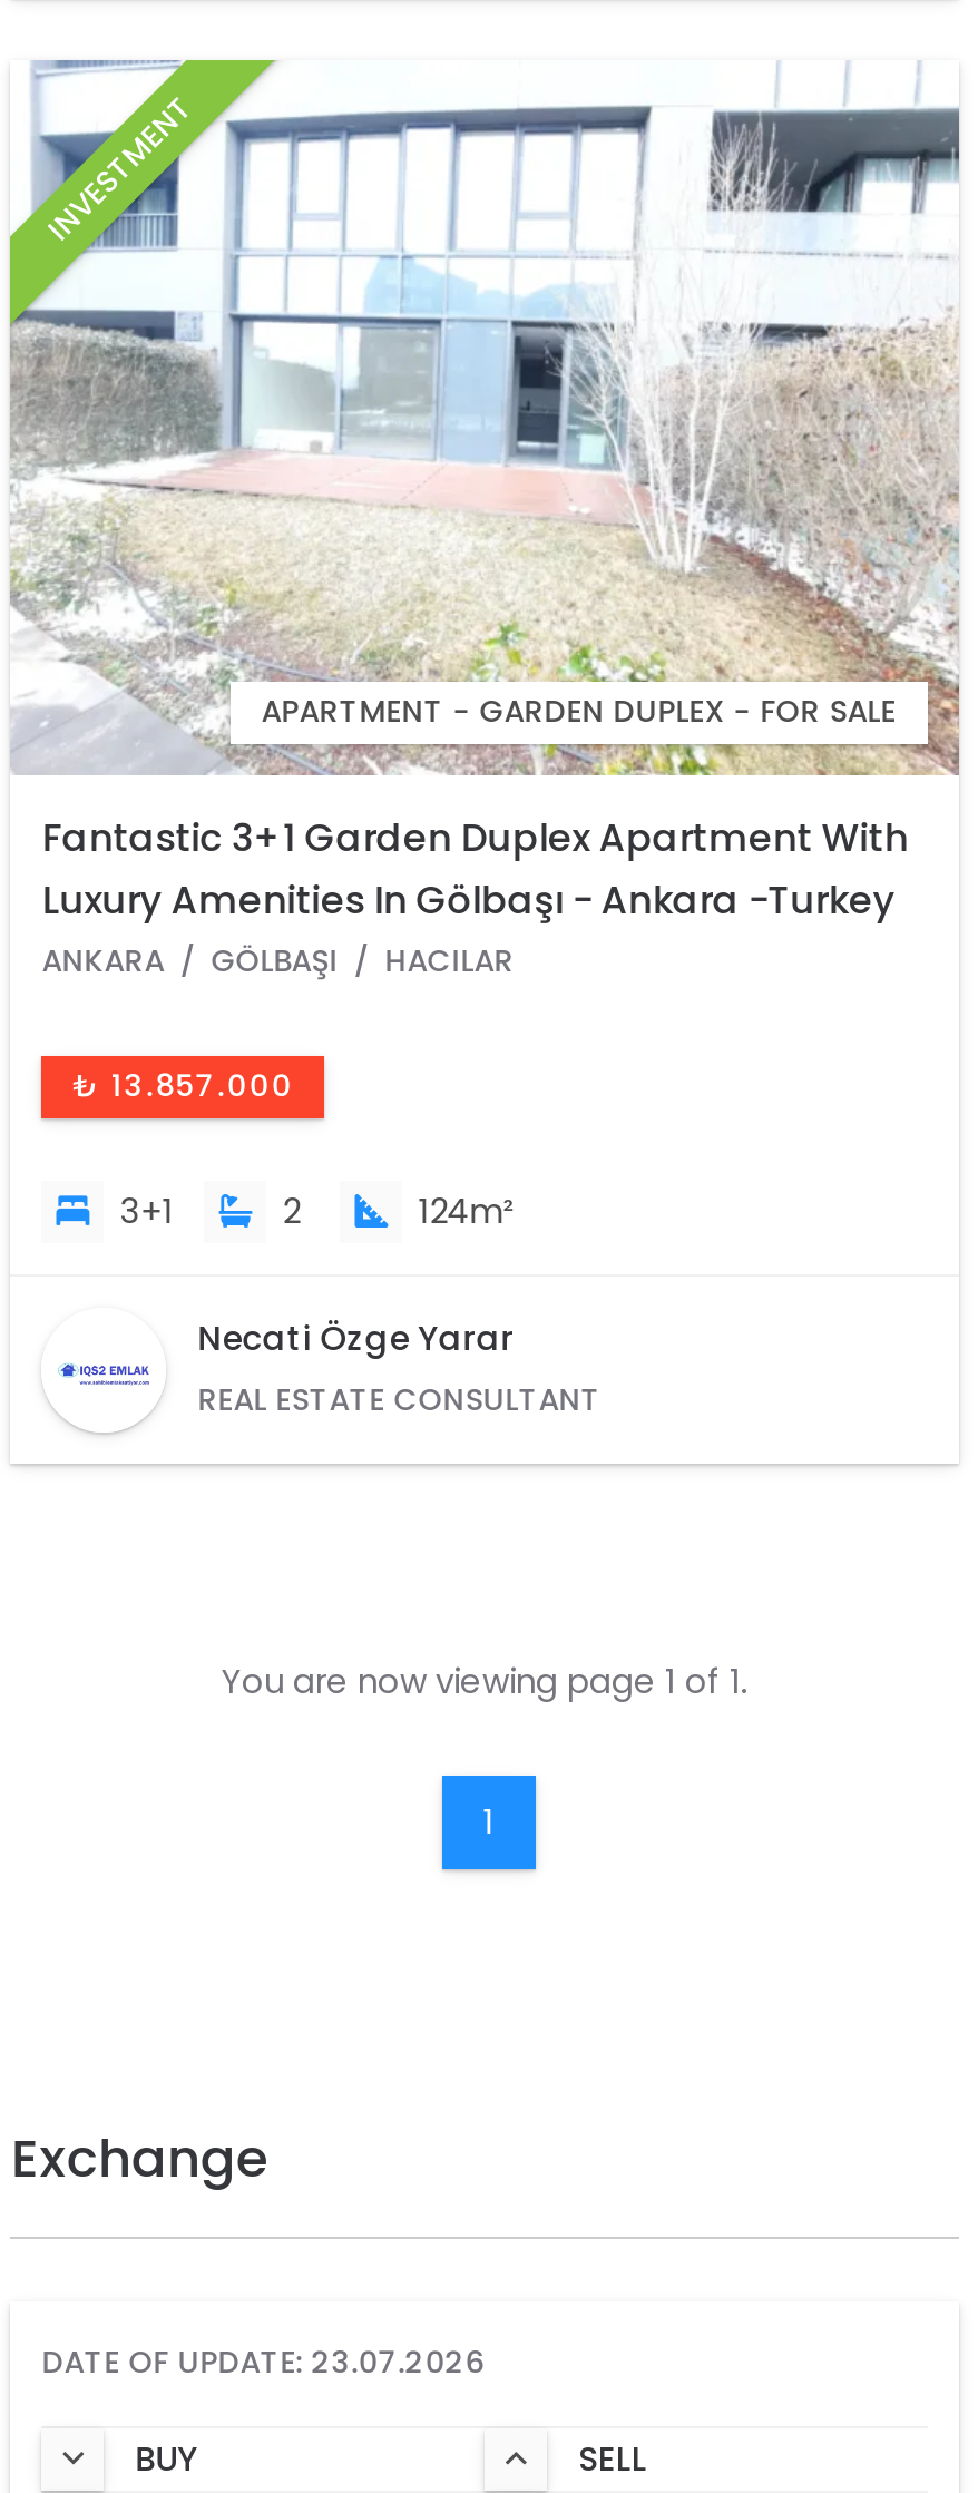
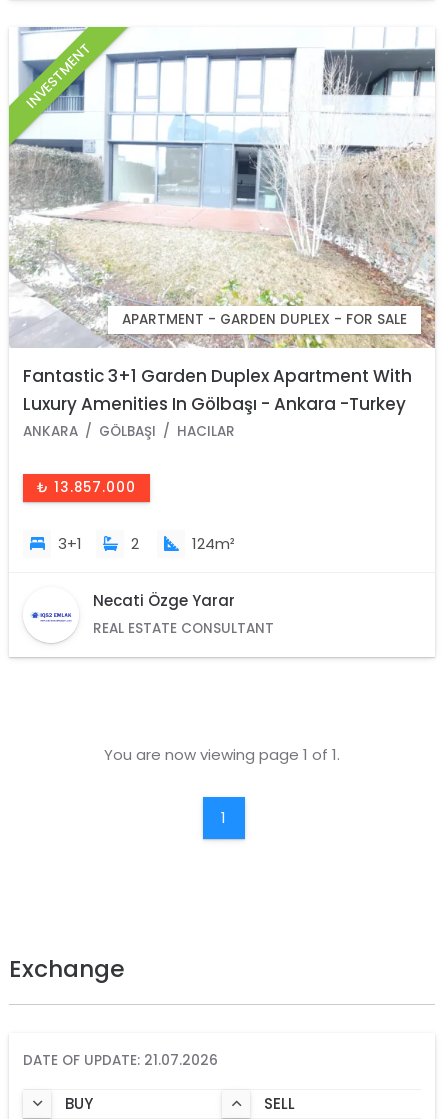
[42,2342,485,2385] DATE OF UPDATE: 23.07.2026 -> [23,1051,218,1070] DATE OF UPDATE: 21.07.2026

